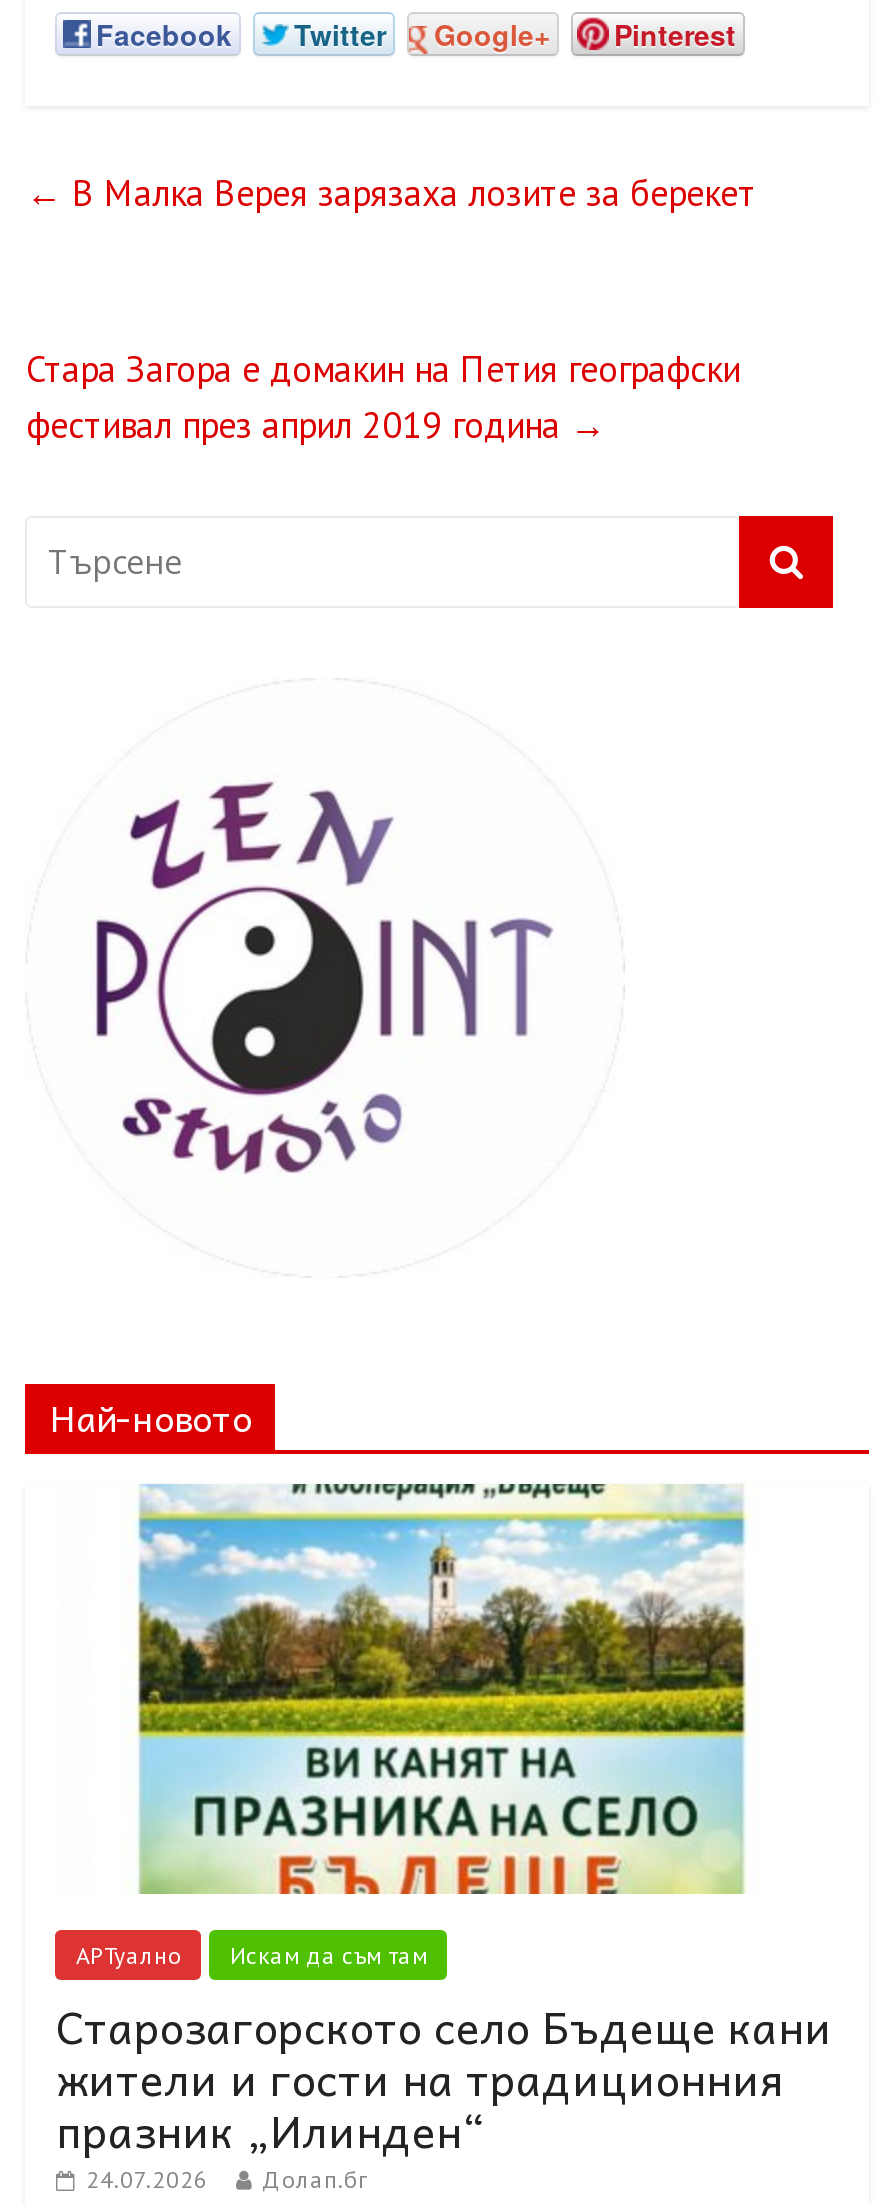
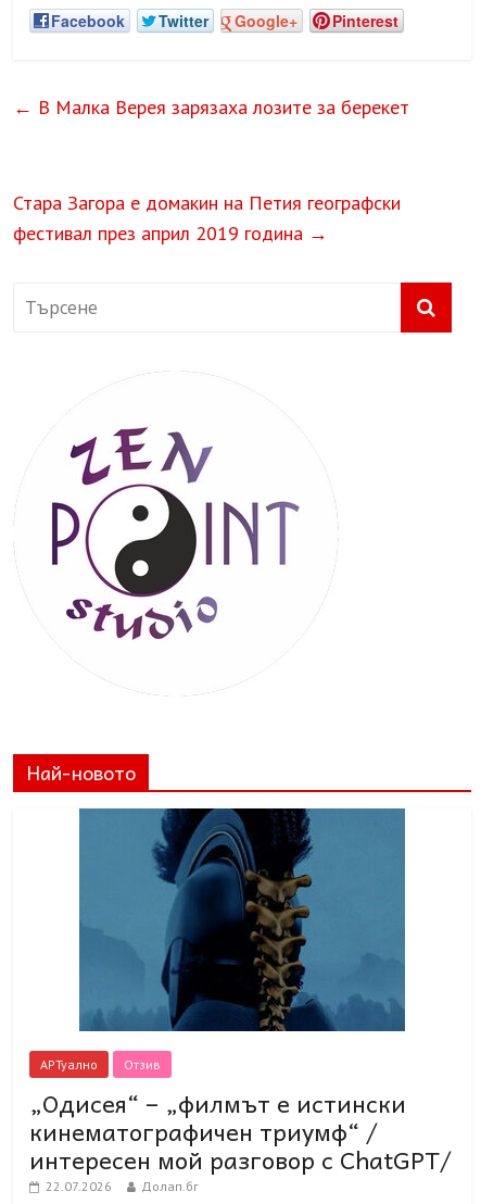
[56,1482,832,2194] [image] | Искам да съм там | Старозагорското село Бъдеще кани | жители и гости на традиционния | празник „Илинден“ | 24.07.2026 -> [30,807,452,1194] [image] | Отзив | „Одисея“ – „филмът е истински | кинематографичен триумф“ / | интересен мой разговор с ChatGPT/ | 22.07.2026

